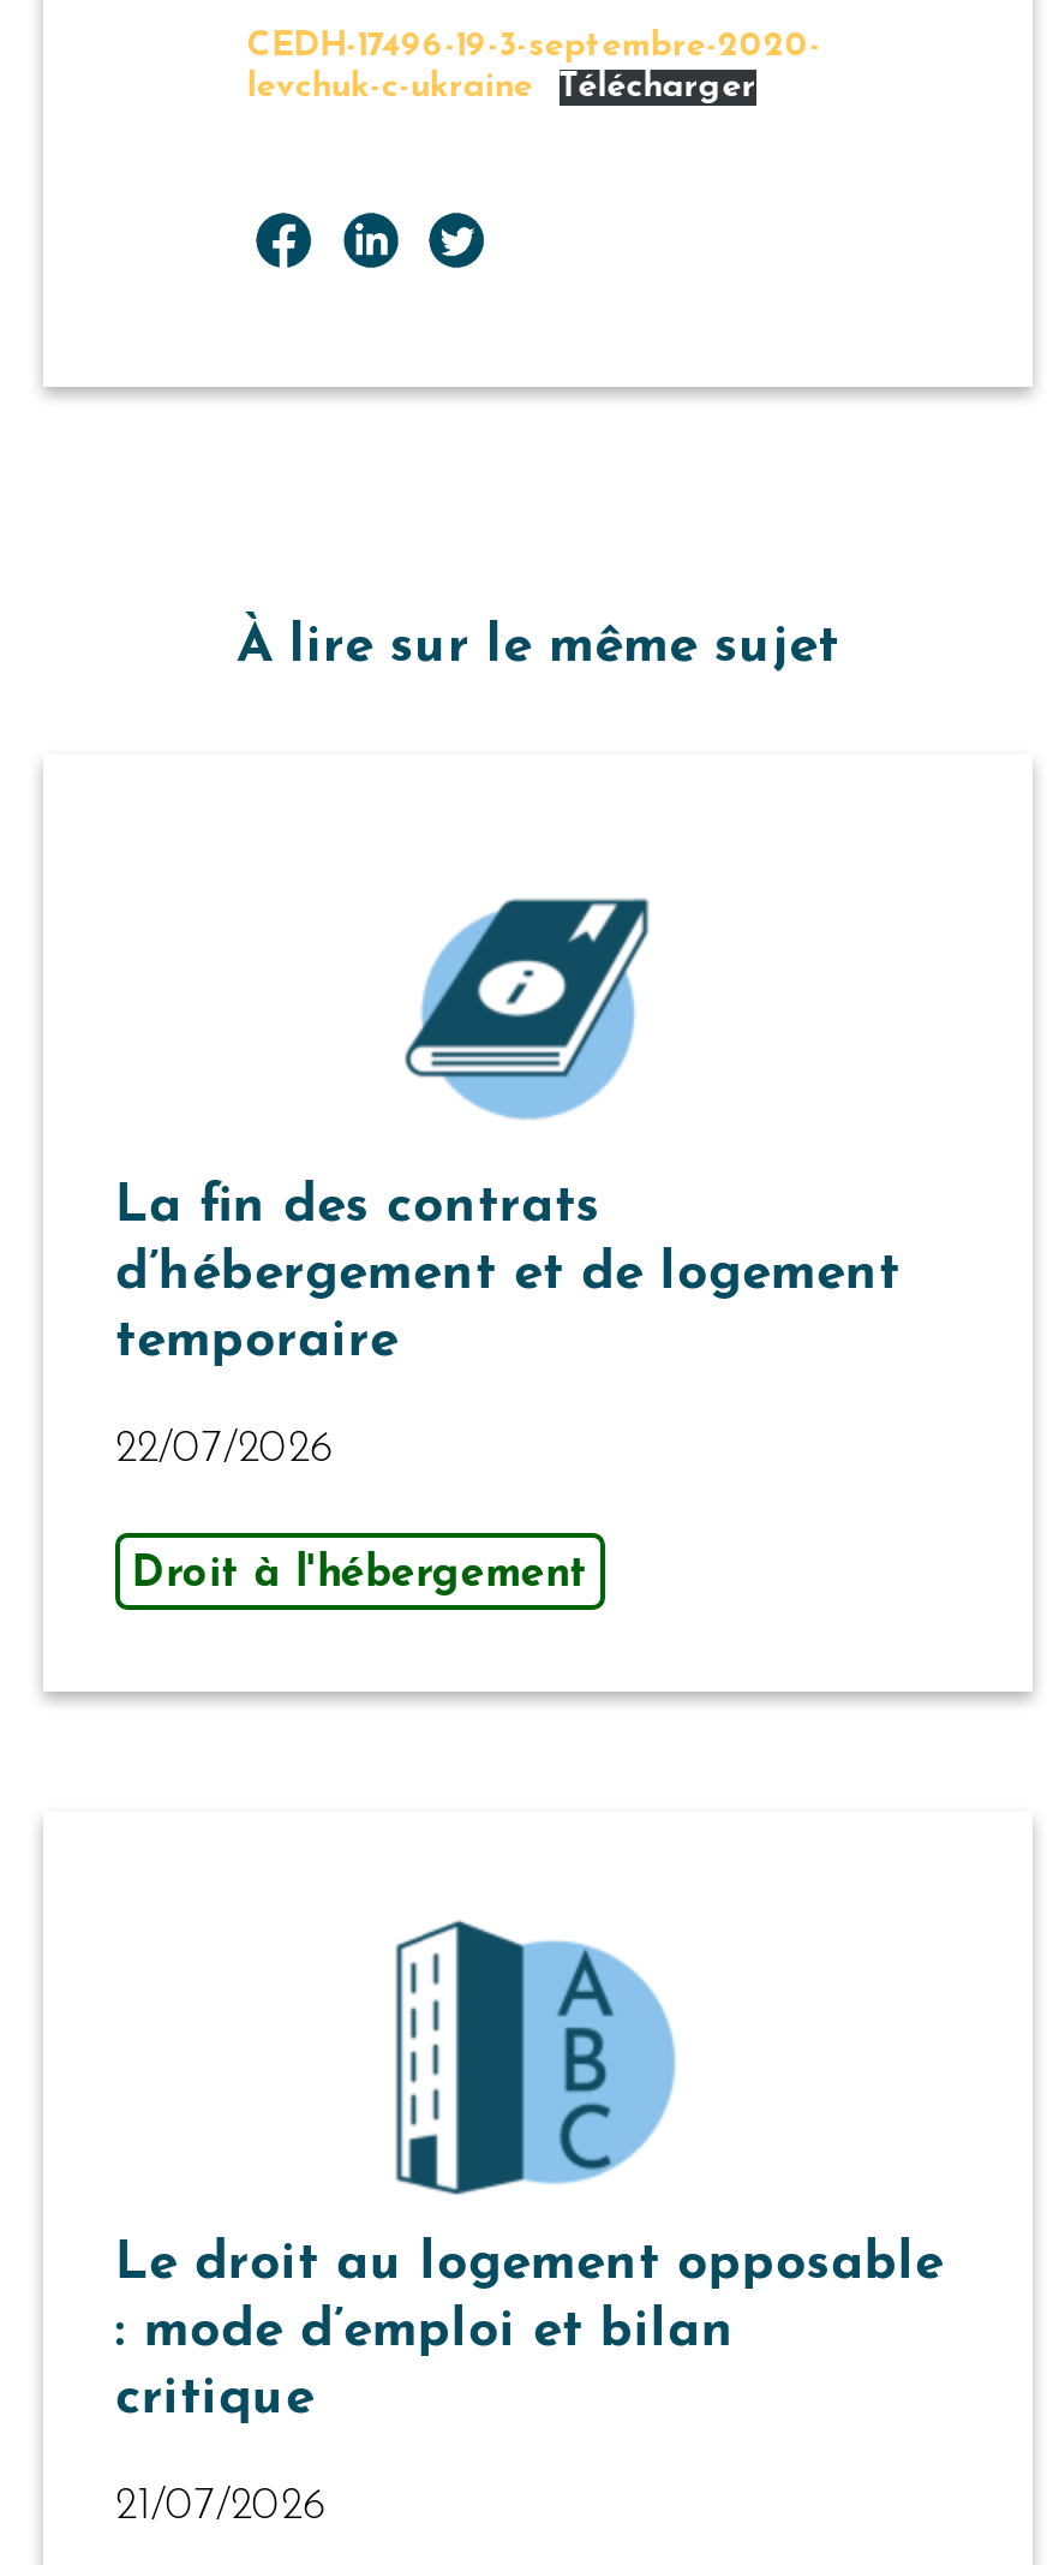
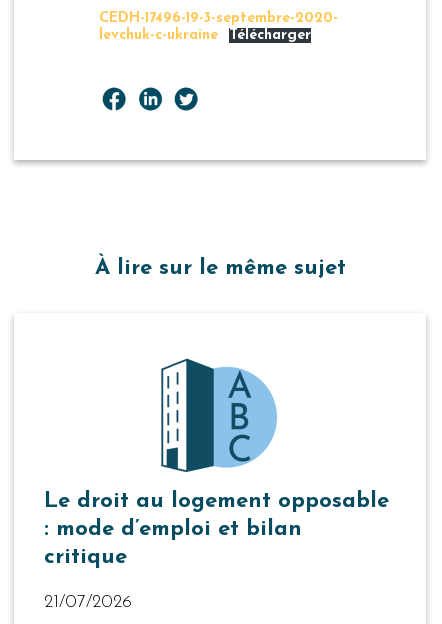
[115,896,900,1598] [image] | La fin des contrats | d’hébergement et de logement | temporaire | 22/07/2026 | Droit à l'hébergement -> none

